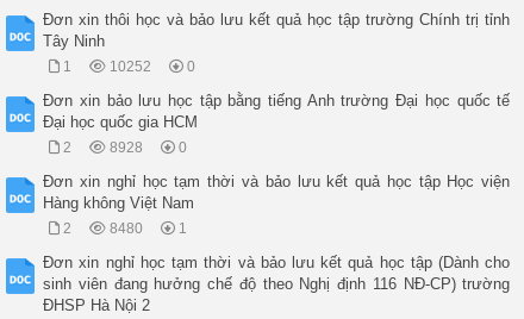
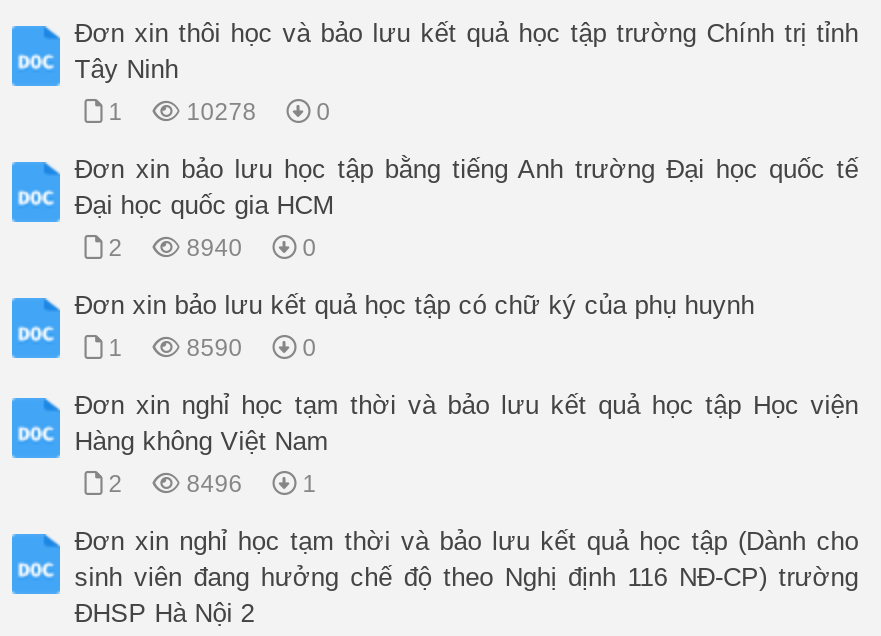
[110,58,151,75] 10252 -> [186,98,256,126] 10278
[110,139,143,156] 8928 -> [74,234,754,362] 8940 | 0 | Đơn xin bảo lưu kết quả học tập có chữ ký của phụ huynh | 1 | 8590
[110,220,143,237] 8480 -> [186,470,242,498] 8496

